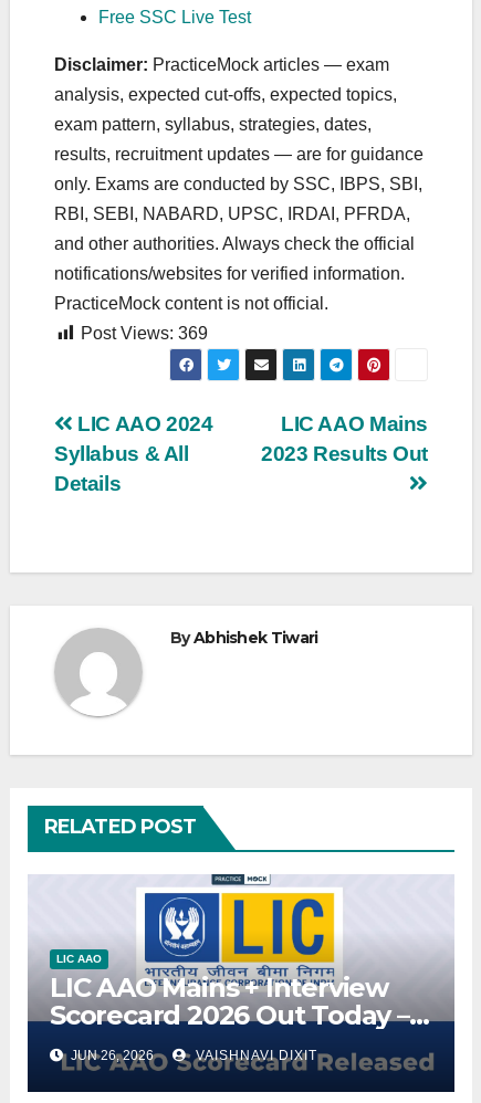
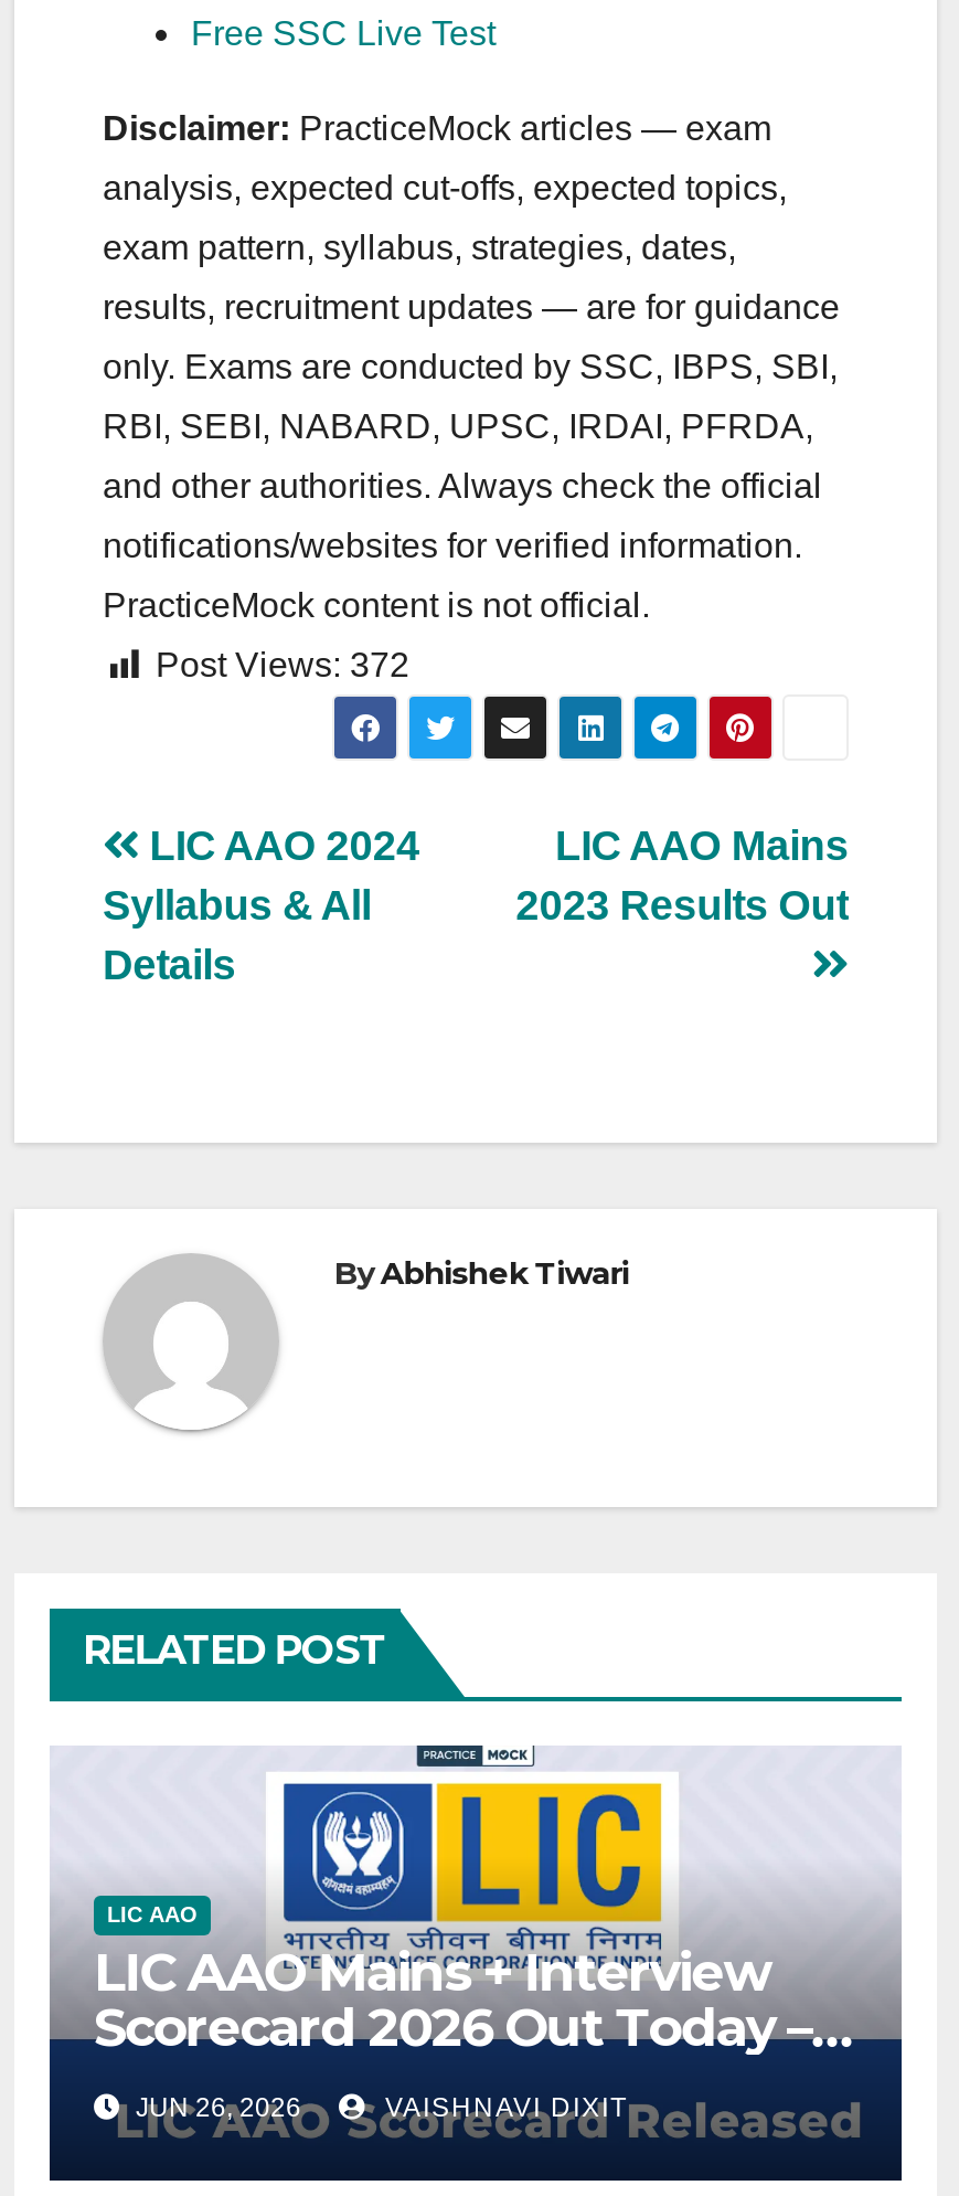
[81,324,208,343] Post Views: 369 -> [156,647,409,685] Post Views: 372

